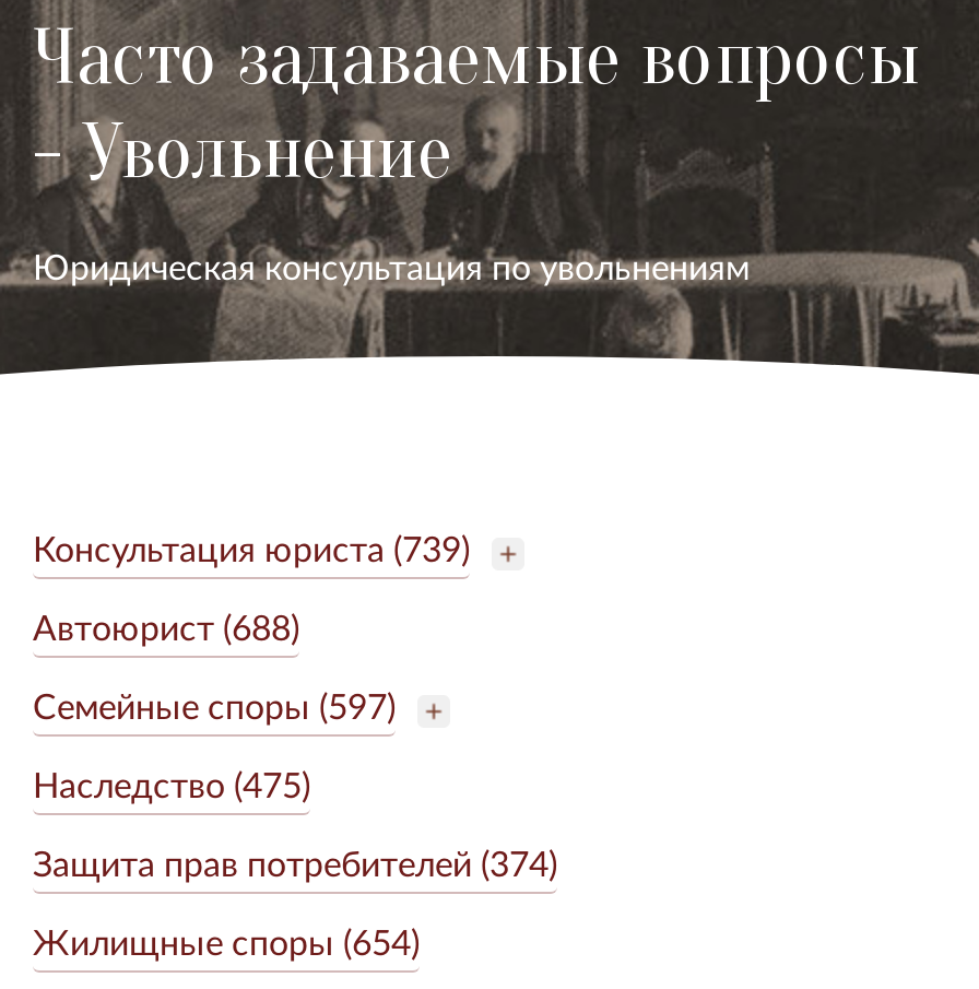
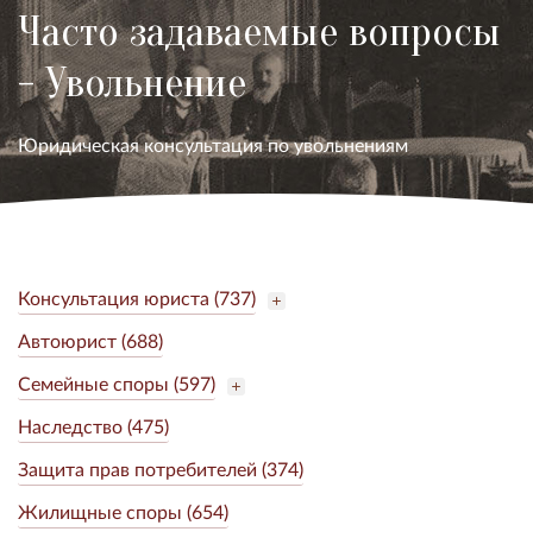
[33,527,470,568] Консультация юриста (739) -> [18,286,256,309] Консультация юриста (737)

